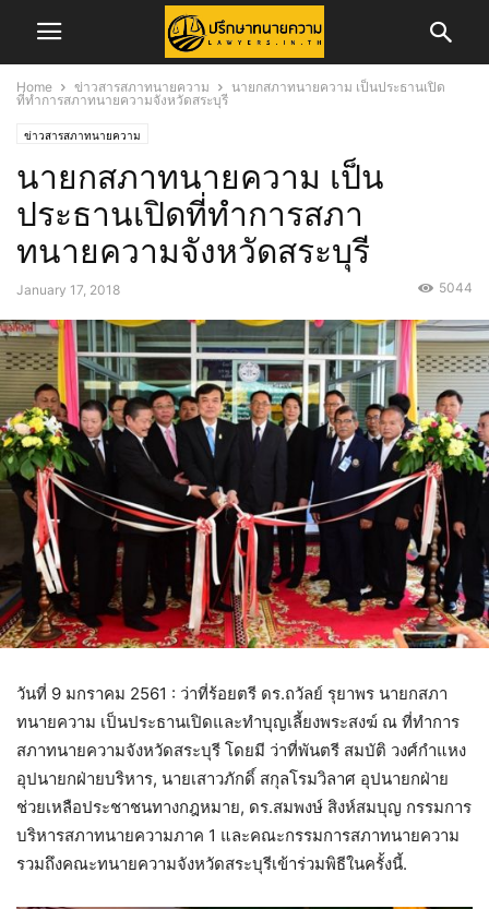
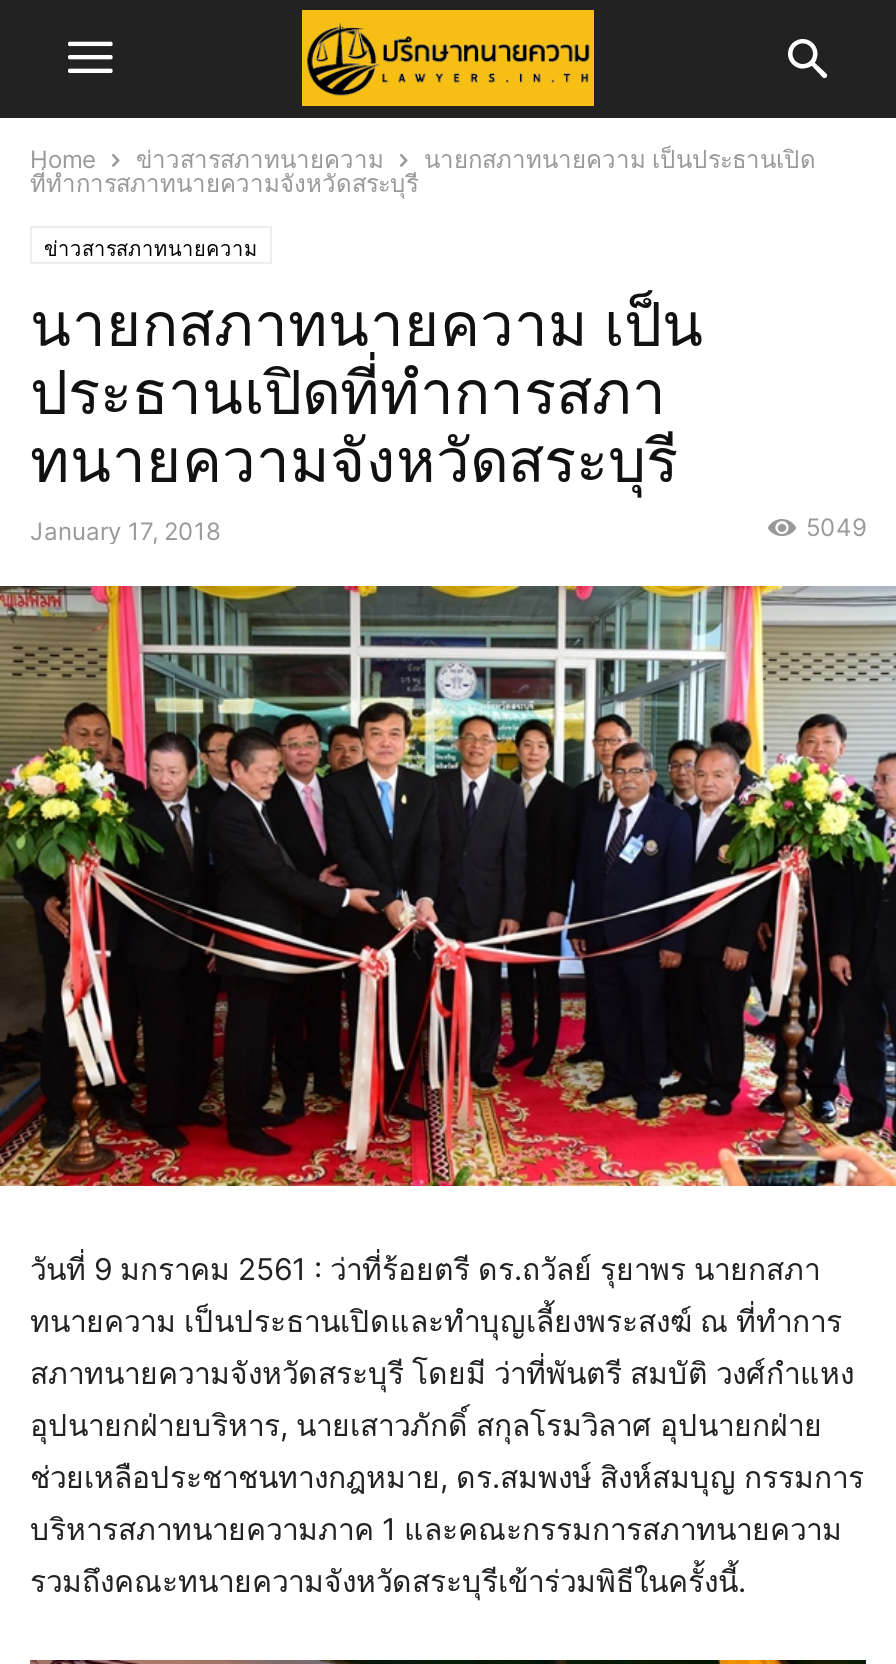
[439,279,473,296] 5044 -> [806,512,866,542] 5049

